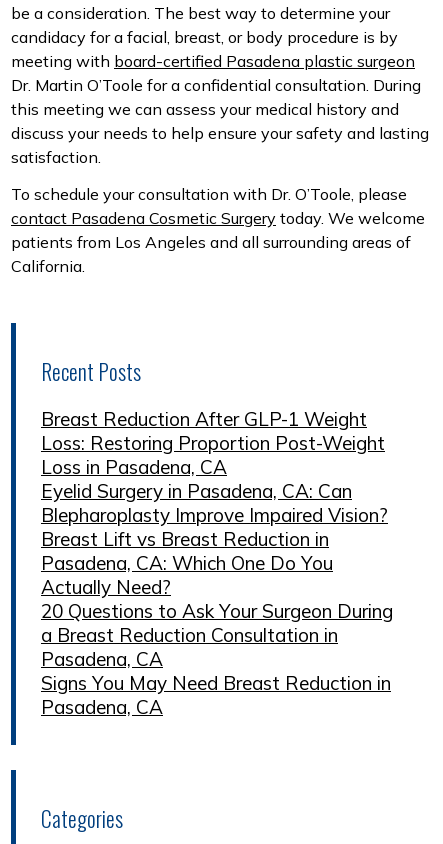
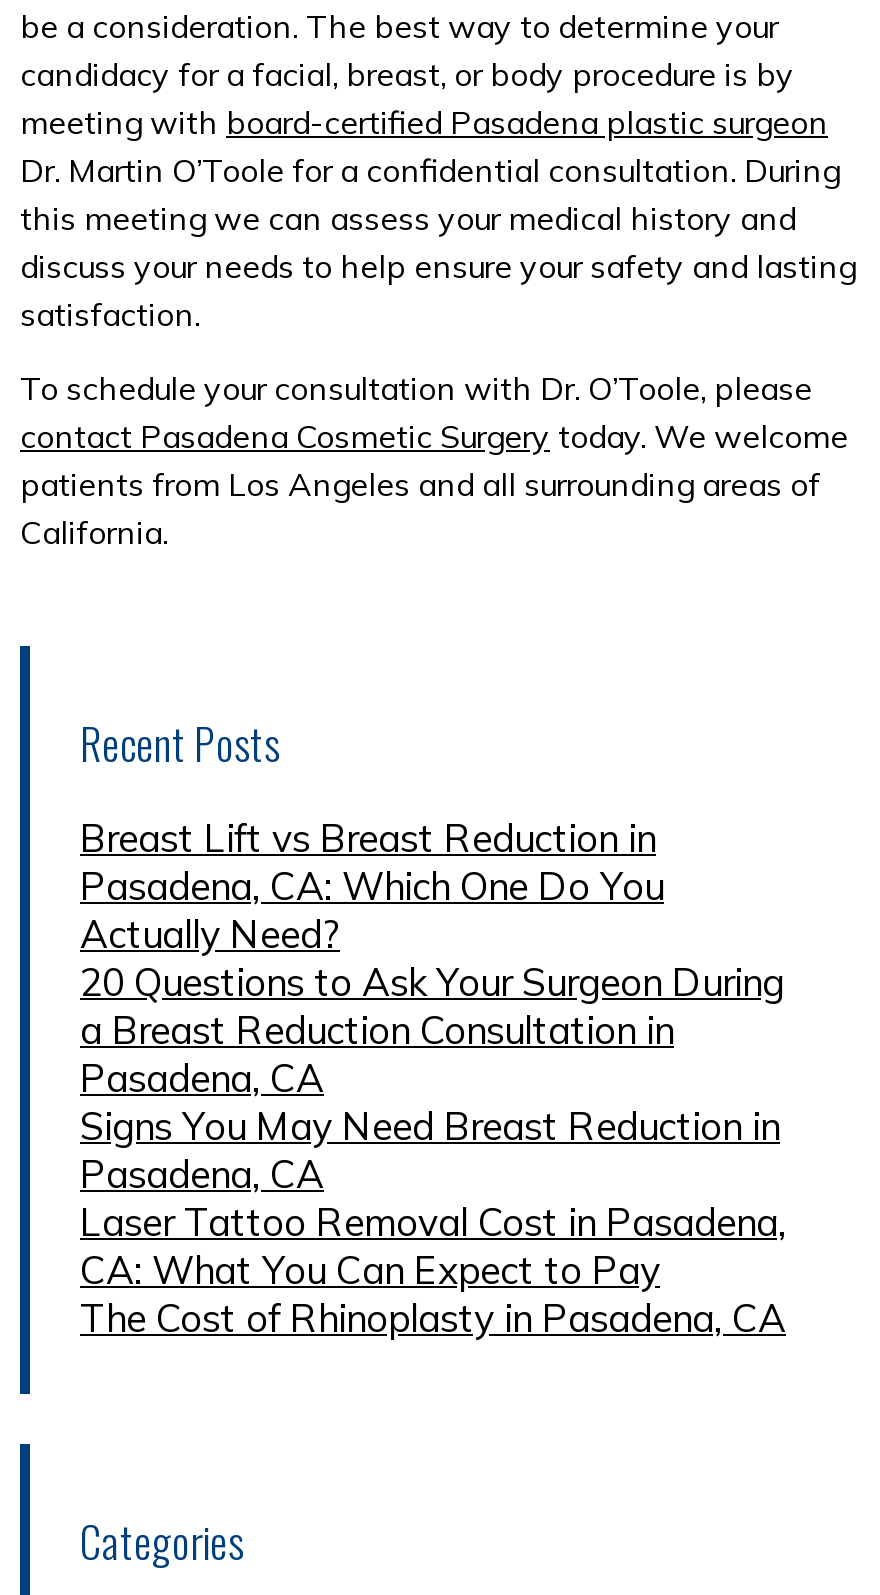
[41,407,388,527] Breast Reduction After GLP-1 Weight | Loss: Restoring Proportion Post-Weight | Loss in Pasadena, CA | Eyelid Surgery in Pasadena, CA: Can | Blepharoplasty Improve Impaired Vision? -> none
moved [41,527,393,719] -> [80,813,784,1197]: Breast Lift vs Breast Reduction in | Pasadena, CA: Which One Do You | Actually Need? | 20 Questions to Ask Your Surgeon During | a Breast Reduction Consultation in | Pasadena, CA | Signs You May Need Breast Reduction in | Pasadena, CA
none -> [80,1197,786,1341] Laser Tattoo Removal Cost in Pasadena, | CA: What You Can Expect to Pay | The Cost of Rhinoplasty in Pasadena, CA

